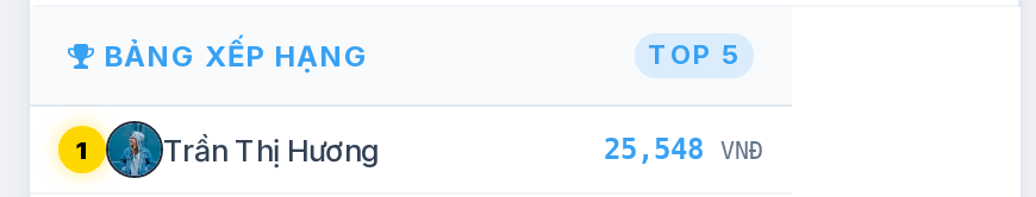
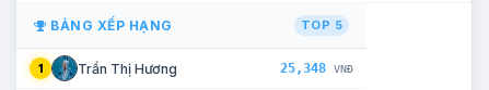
[604,132,763,165] 25,548 VNĐ -> [280,60,353,75] 25,348 VNĐ

